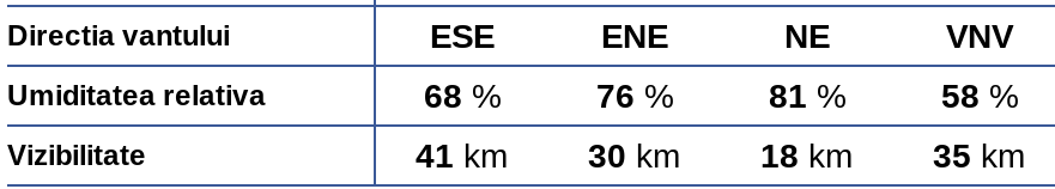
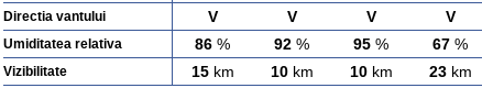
[430,17,1013,55] ESE | ENE | NE | VNV -> [207,8,455,25] V | V | V | V
[424,77,501,115] 68% -> [195,35,230,53] 86%
[596,77,673,115] 76% -> [274,35,309,53] 92%
[769,77,845,115] 81% -> [353,35,388,53] 95%
[941,77,1018,115] 58% -> [432,35,468,53] 67%
[416,136,509,175] 41 km -> [191,63,234,80] 15 km
[588,136,681,175] 30 km -> [270,63,313,80] 10 km
[760,136,854,175] 18 km -> [349,63,392,80] 10 km
[933,136,1026,175] 35 km -> [429,63,472,80] 23 km

